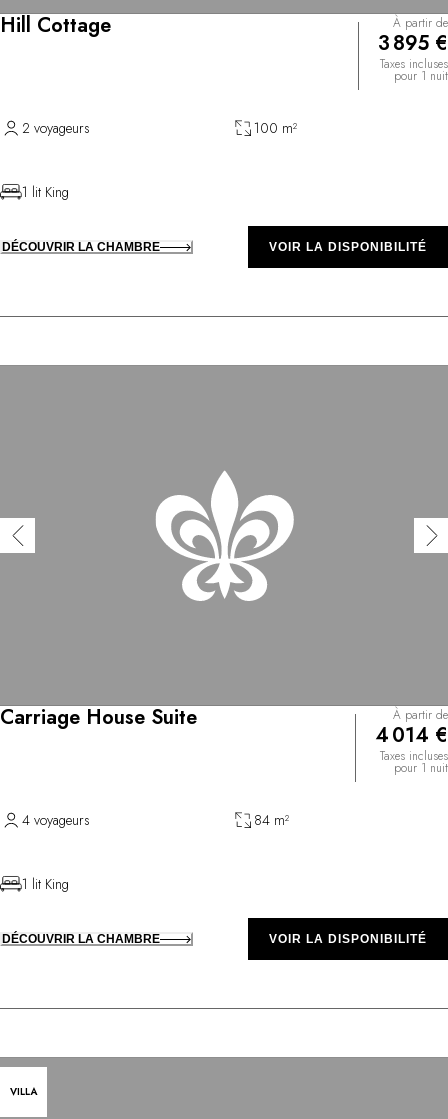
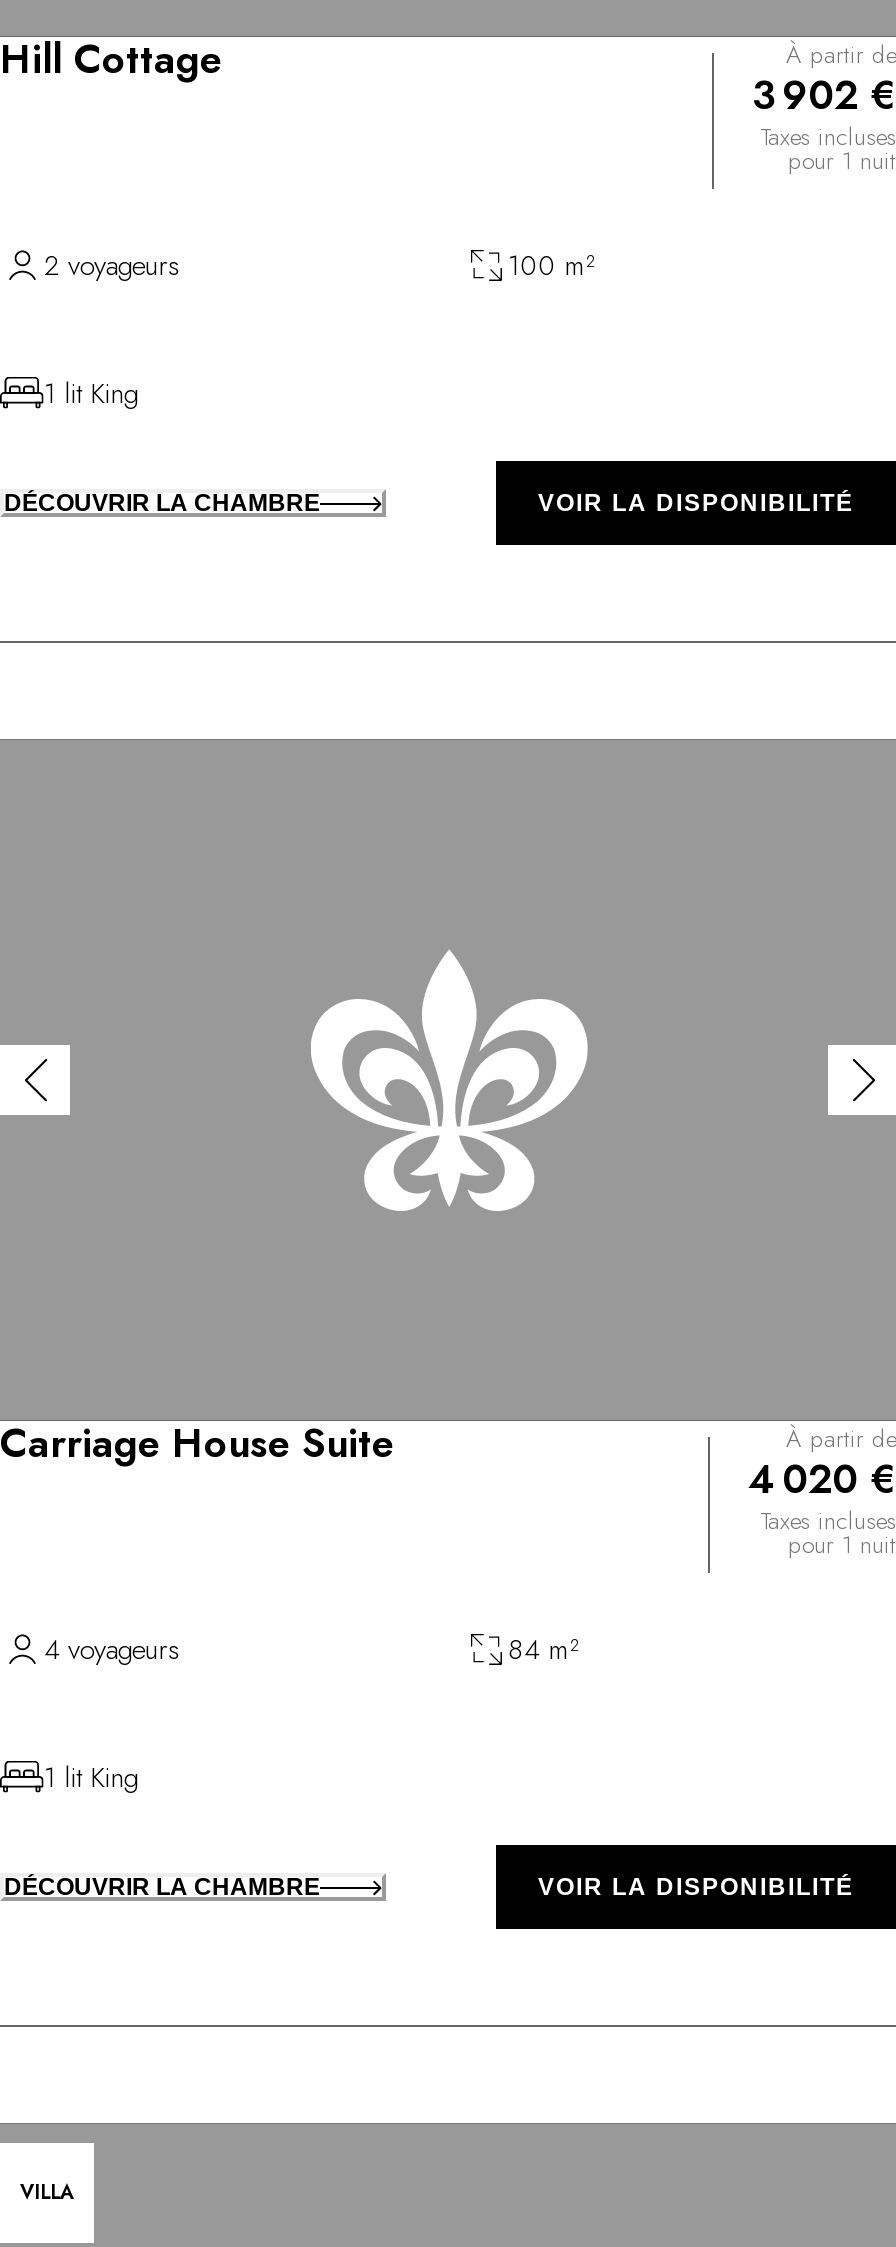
[378,29,448,58] 3 895 € -> [752,68,896,126] 3 902 €
[375,721,448,750] 4 014 € -> [748,1451,896,1509] 4 020 €

